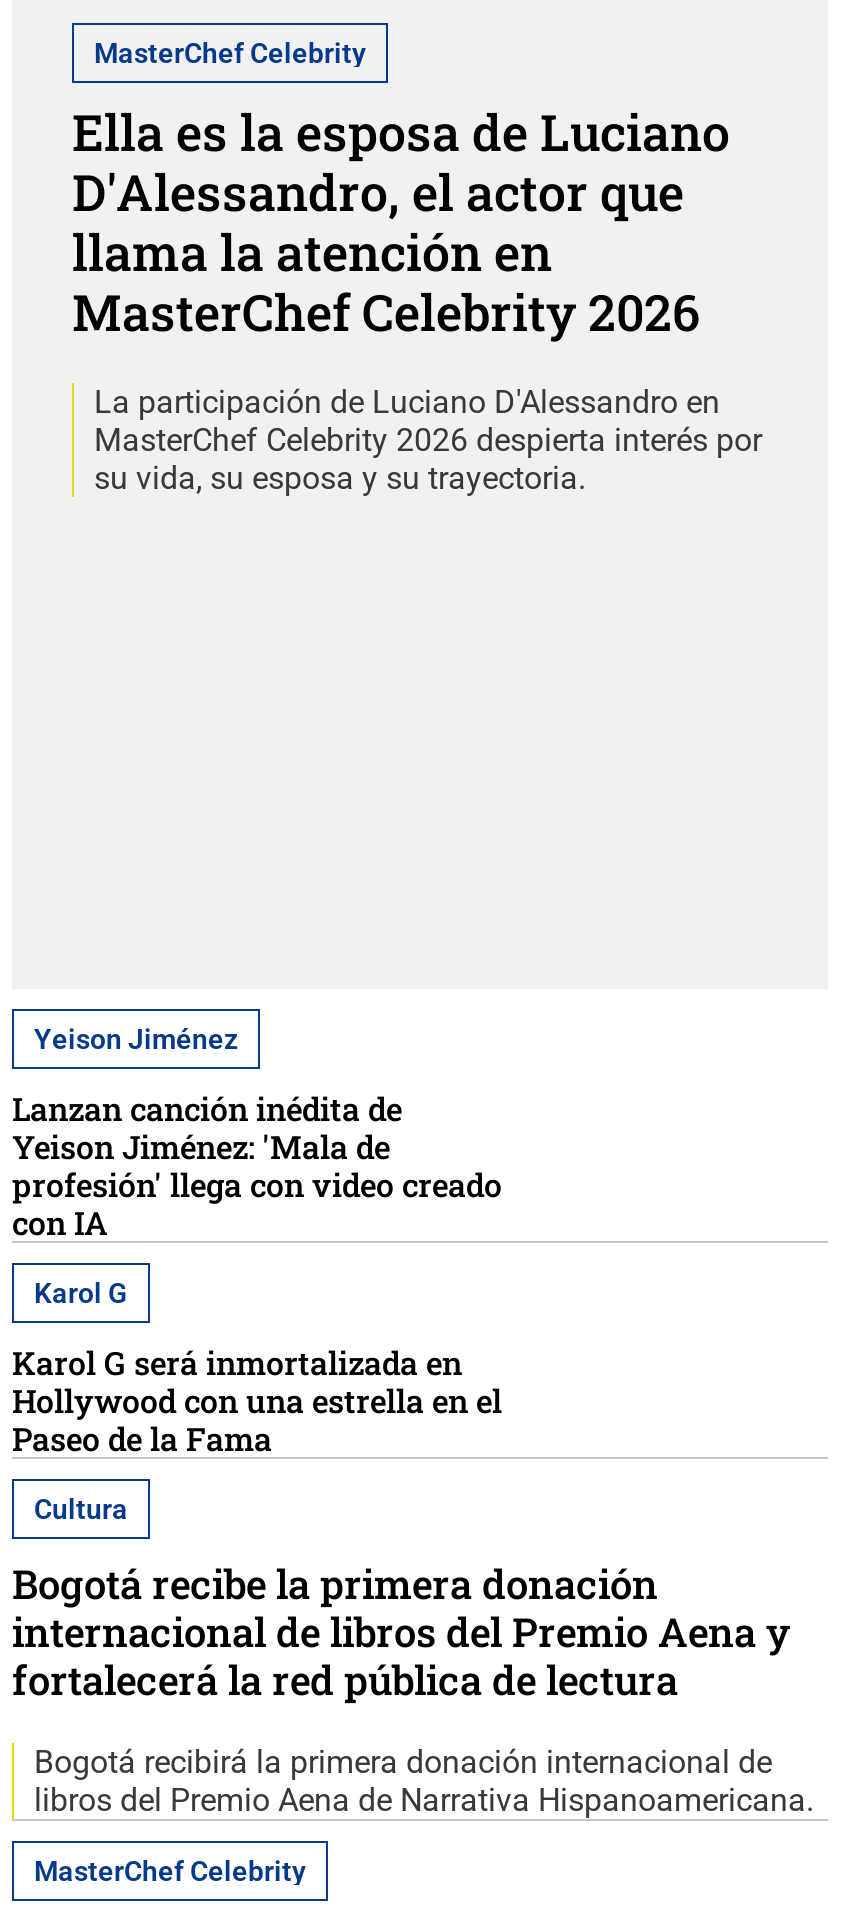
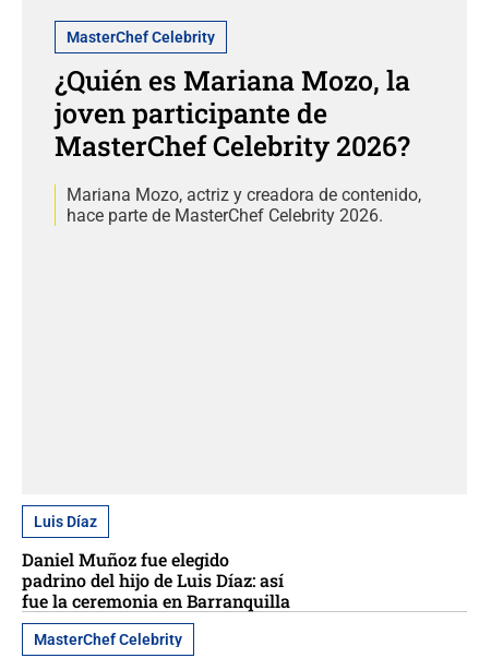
[72,99,762,497] Ella es la esposa de Luciano | D'Alessandro, el actor que | llama la atención en | MasterChef Celebrity 2026 | La participación de Luciano D'Alessandro en | MasterChef Celebrity 2026 despierta interés por | su vida, su esposa y su trayectoria. -> [55,62,421,226] ¿Quién es Mariana Mozo, la | joven participante de | MasterChef Celebrity 2026? | Mariana Mozo, actriz y creadora de contenido, | hace parte de MasterChef Celebrity 2026.
[12,1023,814,1819] Yeison Jiménez | Lanzan canción inédita de | Yeison Jiménez: 'Mala de | profesión' llega con video creado | con IA | Karol G | Karol G será inmortalizada en | Hollywood con una estrella en el | Paseo de la Fama | Cultura | Bogotá recibe la primera donación | internacional de libros del Premio Aena y | fortalecerá la red pública de lectura | Bogotá recibirá la primera donación internacional de | libros del Premio Aena de Narrativa Hispanoamericana. -> [22,513,290,612] Luis Díaz | Daniel Muñoz fue elegido | padrino del hijo de Luis Díaz: así | fue la ceremonia en Barranquilla

